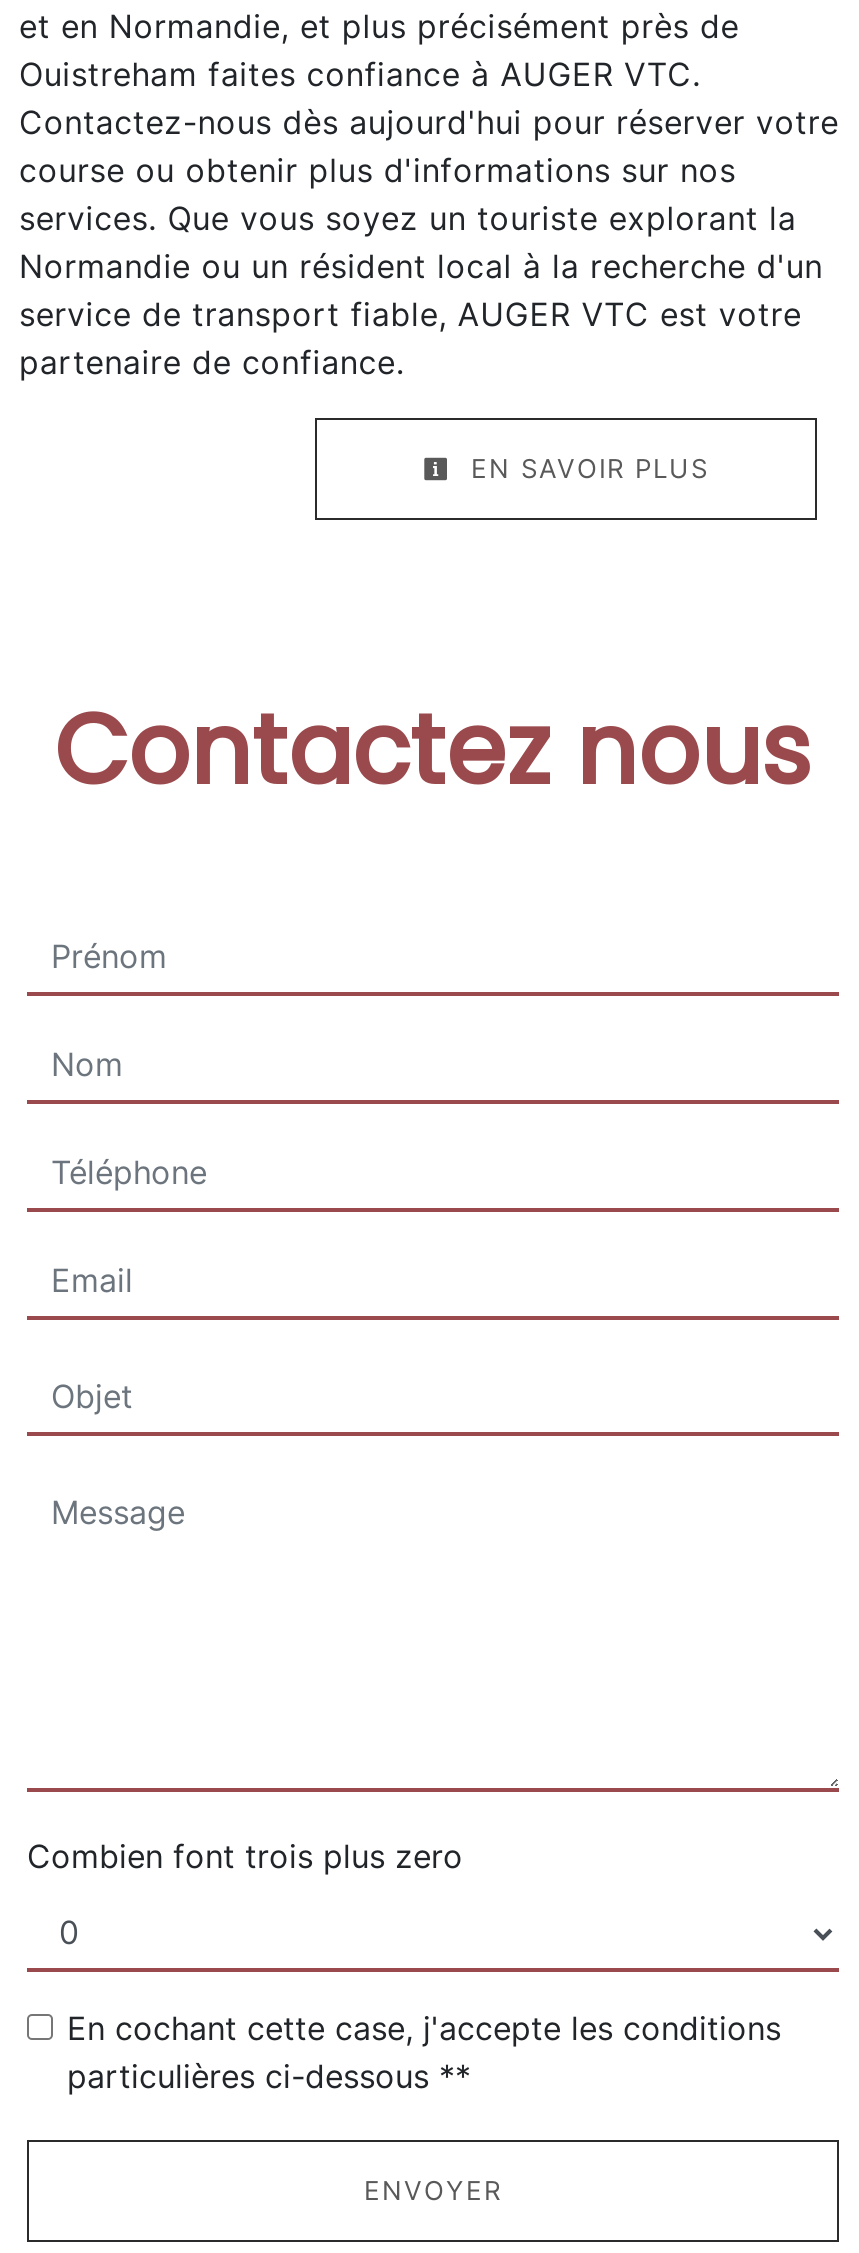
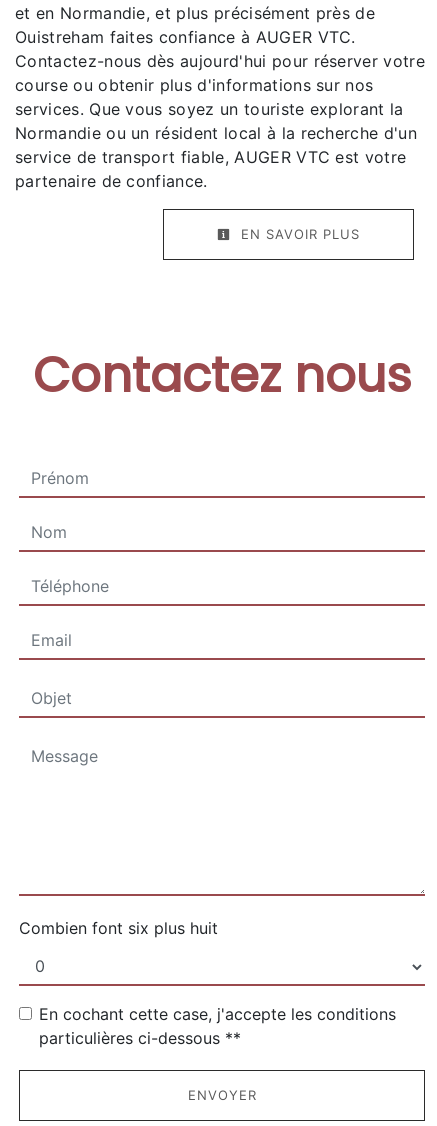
[27,1836,463,1876] Combien font trois plus zero -> [19,918,218,938] Combien font six plus huit

